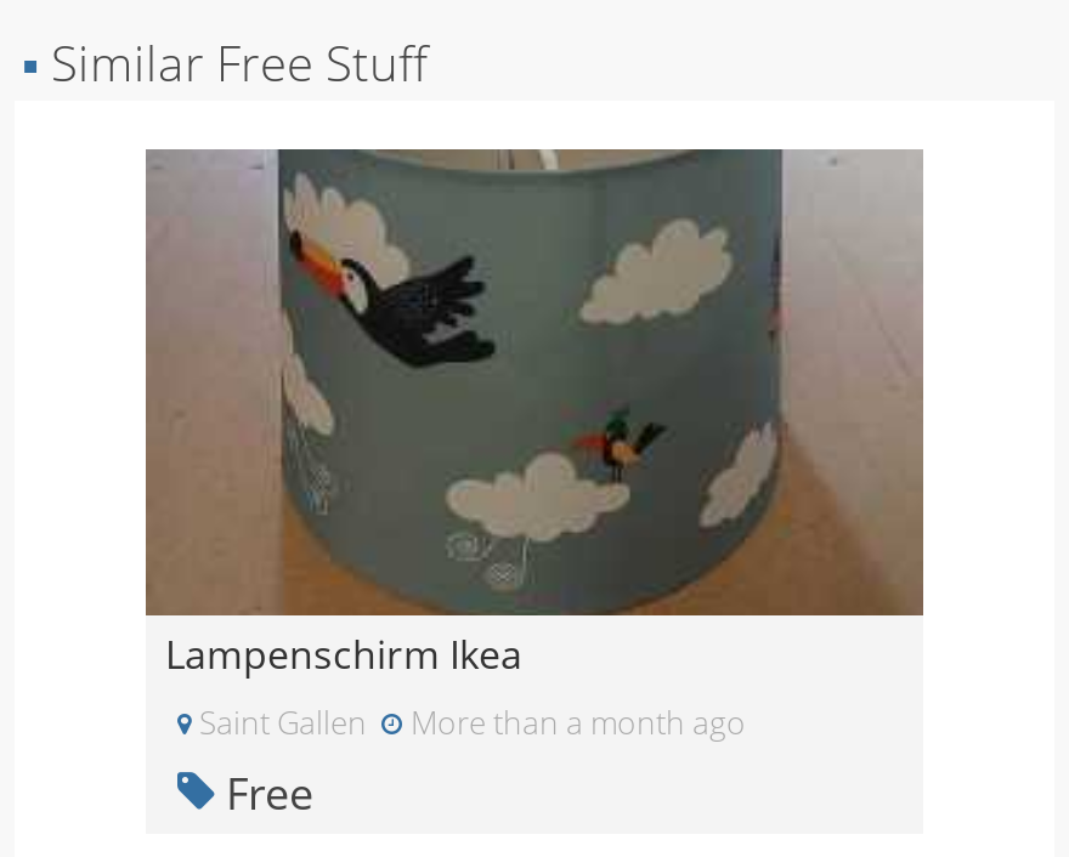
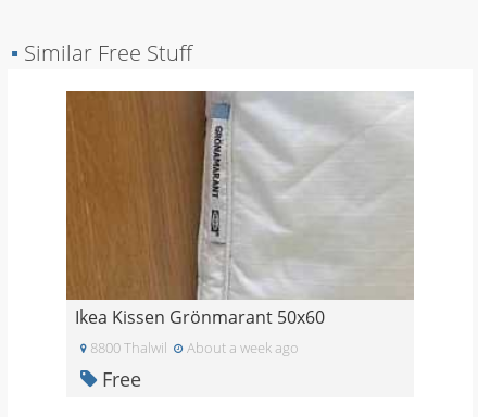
[146,149,923,744] [image] | Lampenschirm Ikea | Saint Gallen | More than a month ago -> [65,90,413,357] [image] | Ikea Kissen Grönmarant 50x60 | 8800 Thalwil | About a week ago

